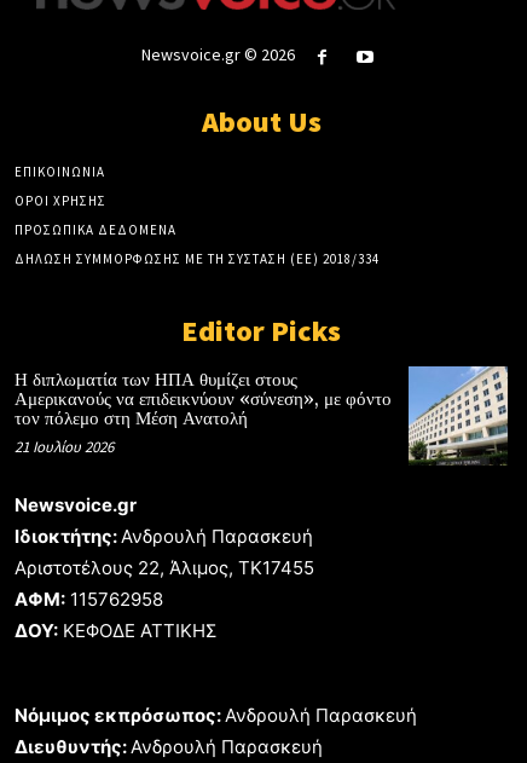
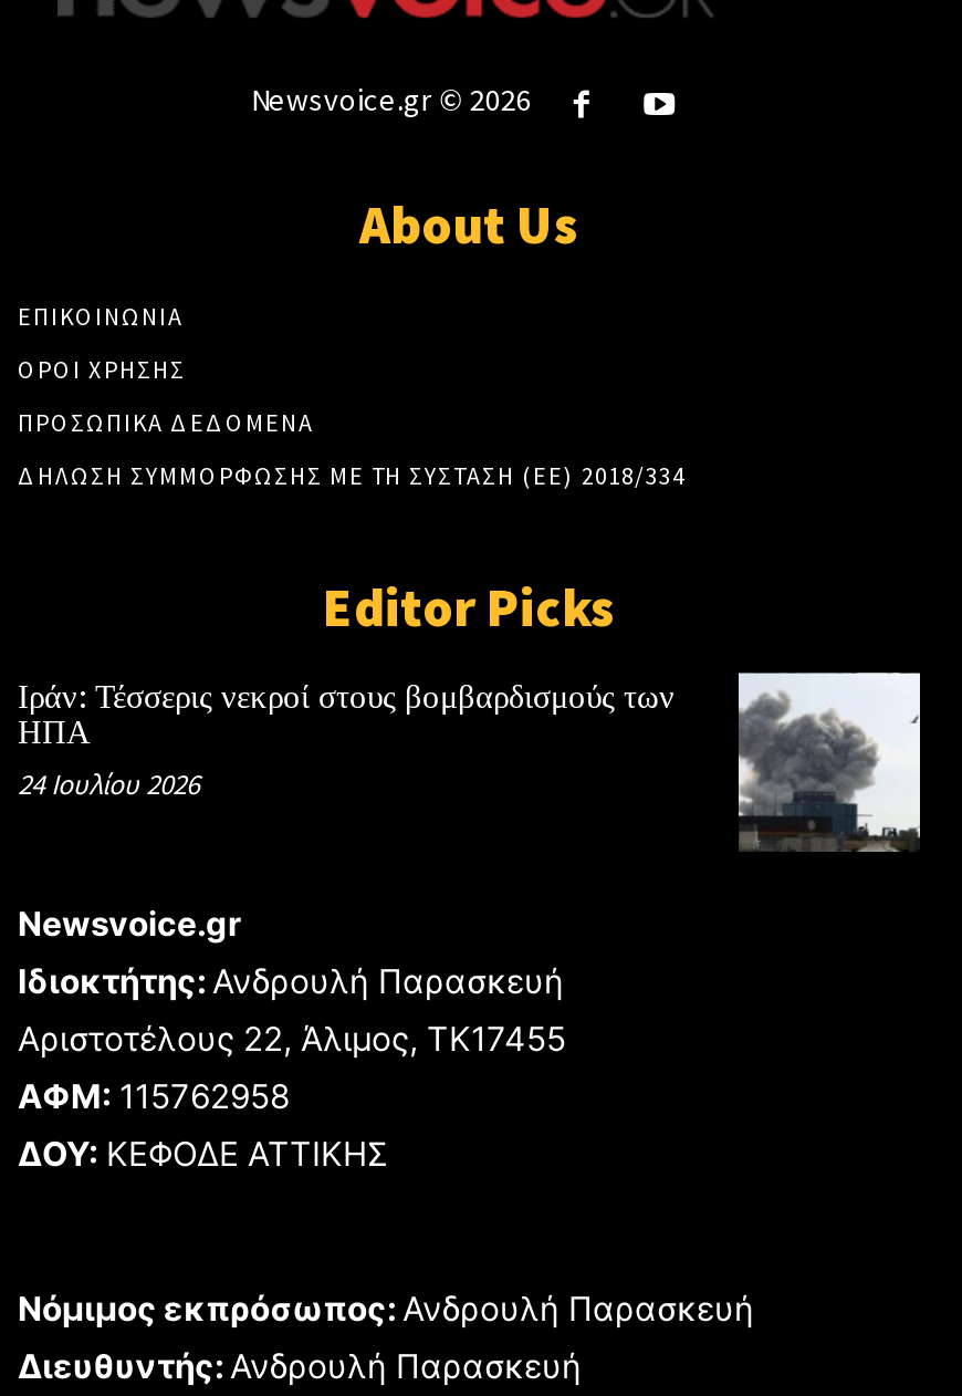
[15,366,509,464] [image] | Η διπλωματία των ΗΠΑ θυμίζει στους | Αμερικανούς να επιδεικνύουν «σύνεση», με φόντο | τον πόλεμο στη Μέση Ανατολή | 21 Ιουλίου 2026 -> [18,673,922,852] [image] | Ιράν: Τέσσερις νεκροί στους βομβαρδισμούς των | ΗΠΑ | 24 Ιουλίου 2026

